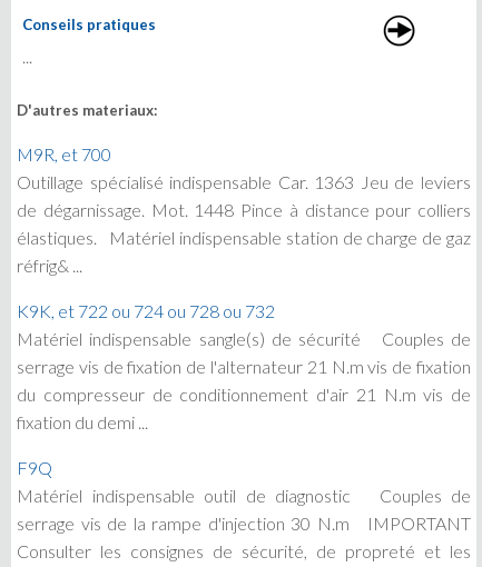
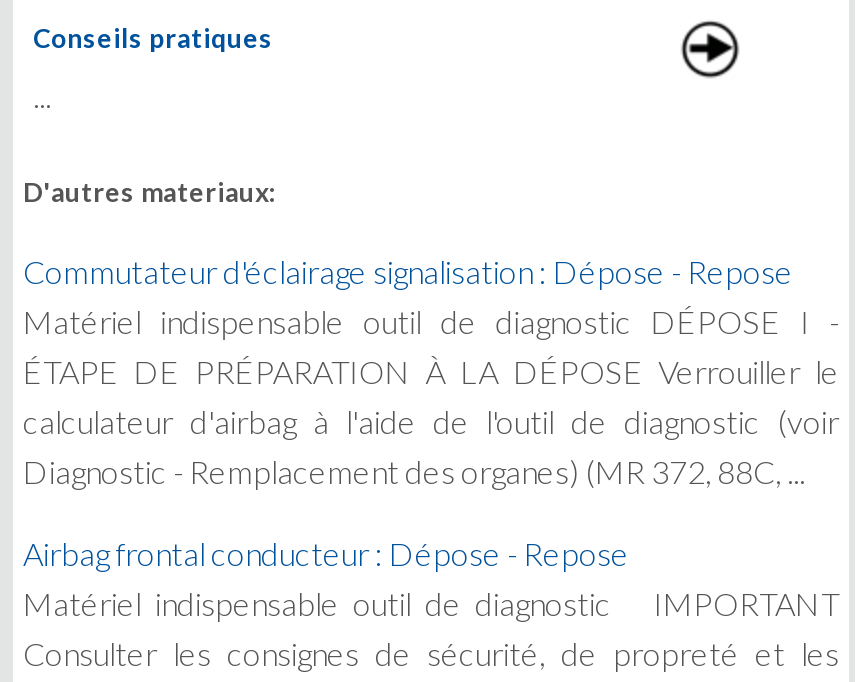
[17,144,471,534] M9R, et 700 | Outillage spécialisé indispensable Car. 1363 Jeu de leviers | de dégarnissage. Mot. 1448 Pince à distance pour colliers | élastiques. Matériel indispensable station de charge de gaz | réfrig& ... | K9K, et 722 ou 724 ou 728 ou 732 | Matériel indispensable sangle(s) de sécurité Couples de | serrage vis de fixation de l'alternateur 21 N.m vis de fixation | du compresseur de conditionnement d'air 21 N.m vis de | fixation du demi ... | F9Q | Matériel indispensable outil de diagnostic Couples de | serrage vis de la rampe d'injection 30 N.m IMPORTANT -> [23,252,839,622] Commutateur d'éclairage signalisation : Dépose - Repose | Matériel indispensable outil de diagnostic DÉPOSE I - | ÉTAPE DE PRÉPARATION À LA DÉPOSE Verrouiller le | calculateur d'airbag à l'aide de l'outil de diagnostic (voir | Diagnostic - Remplacement des organes) (MR 372, 88C, ... | Airbag frontal conducteur : Dépose - Repose | Matériel indispensable outil de diagnostic IMPORTANT

